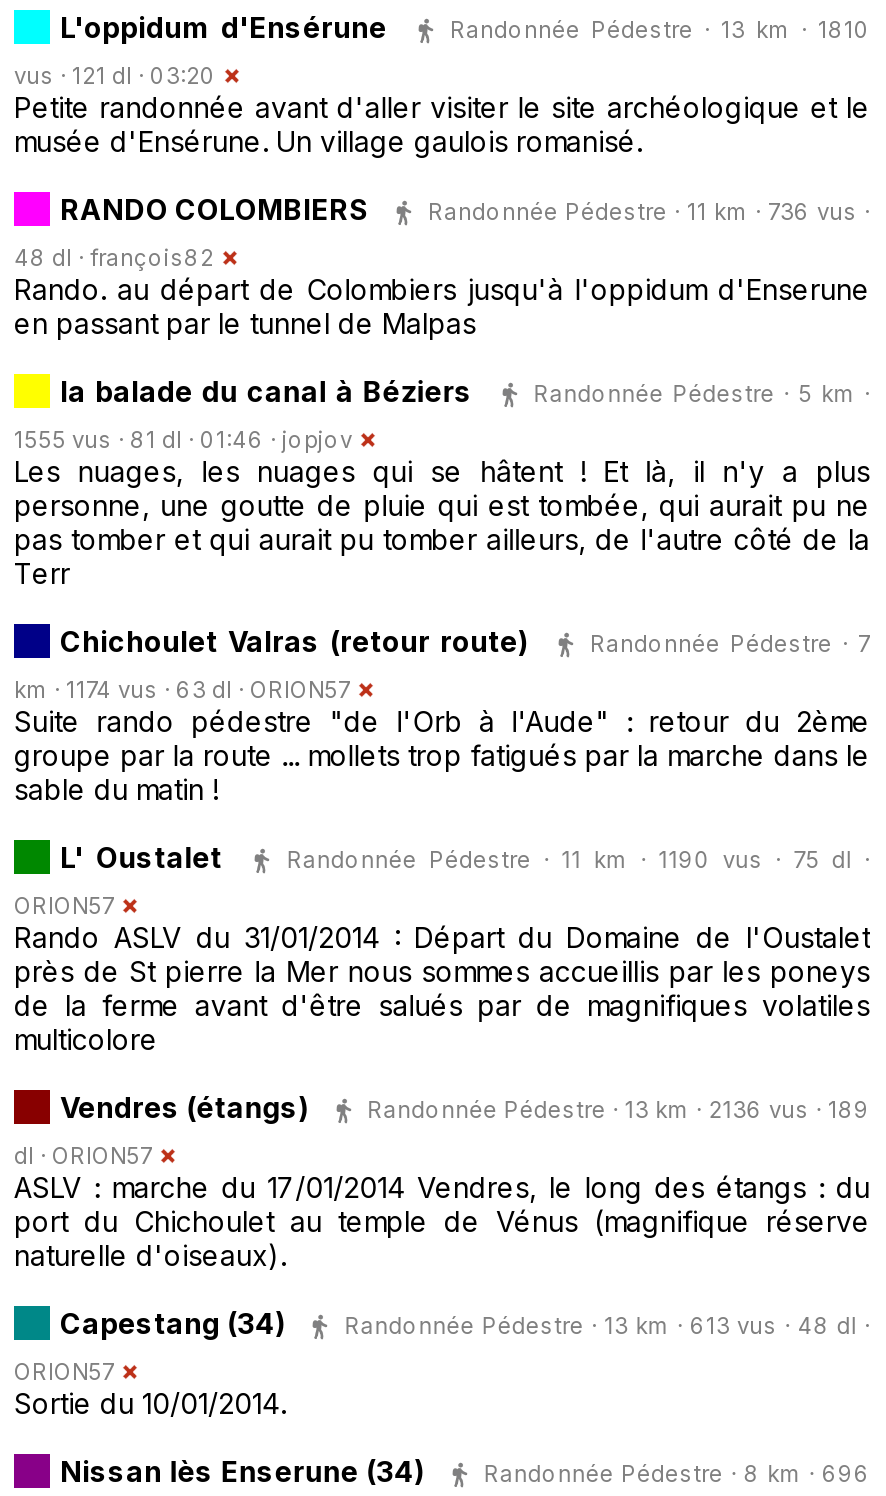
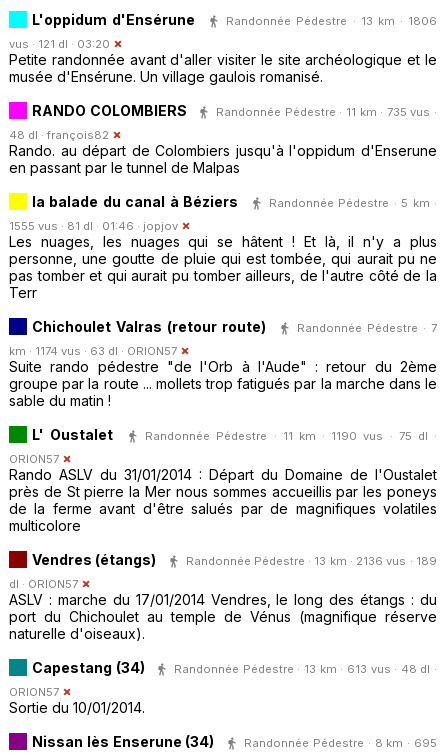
[450,15,870,43] Randonnée Pédestre · 13 km · 1810 -> [226,13,437,27] Randonnée Pédestre · 13 km · 1806
[428,197,870,225] Randonnée Pédestre · 11 km · 736 vus · -> [216,104,437,118] Randonnée Pédestre · 11 km · 735 vus ·
[484,1459,870,1487] Randonnée Pédestre · 8 km · 696 -> [244,735,437,749] Randonnée Pédestre · 8 km · 695

